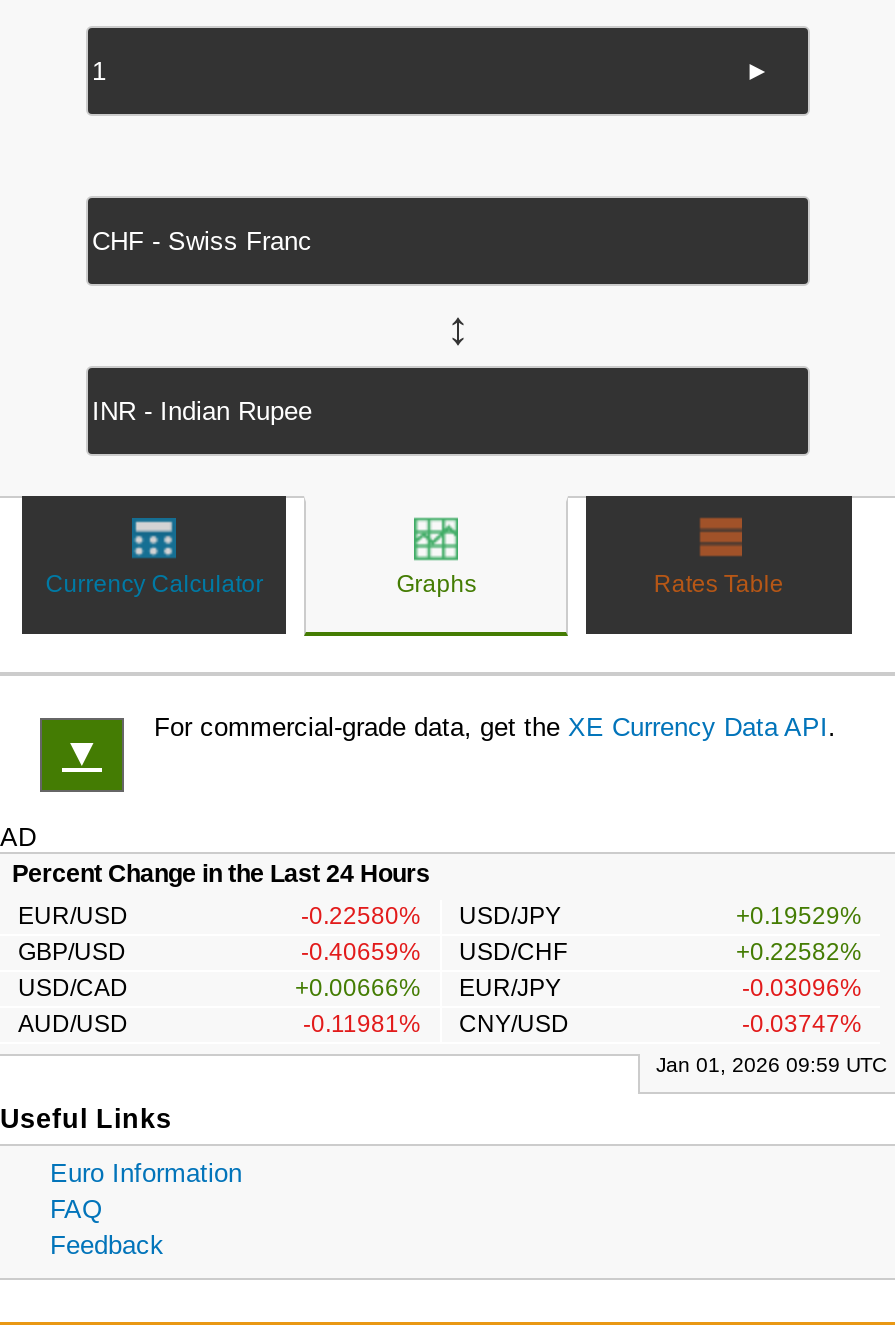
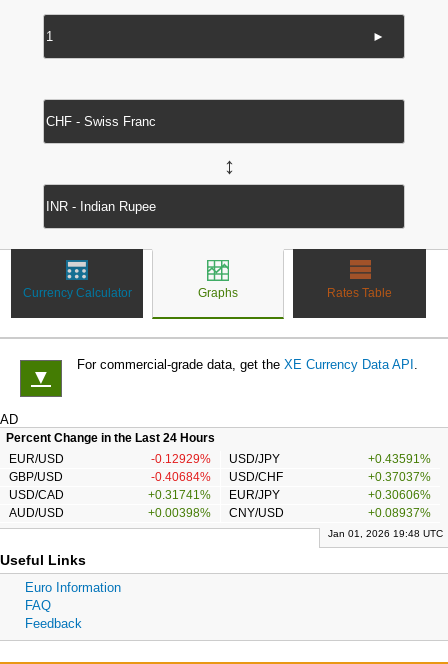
[301,902,561,930] -0.22580% USD/JPY -> [150,452,280,466] -0.12929% USD/JPY
[736,902,862,930] +0.19529% -> [368,452,431,466] +0.43591%
[301,938,567,966] -0.40659% USD/CHF -> [150,470,283,484] -0.40684% USD/CHF
[736,938,862,966] +0.22582% -> [368,470,431,484] +0.37037%
[295,974,561,1002] +0.00666% EUR/JPY -> [147,488,280,502] +0.31741% EUR/JPY
[742,974,862,1002] -0.03096% -> [368,488,431,502] +0.30606%
[303,1010,569,1038] -0.11981% CNY/USD -> [147,506,284,520] +0.00398% CNY/USD
[742,1010,862,1038] -0.03747% -> [368,506,431,520] +0.08937%
[656,1054,886,1076] Jan 01, 2026 09:59 UTC -> [328,528,443,539] Jan 01, 2026 19:48 UTC

